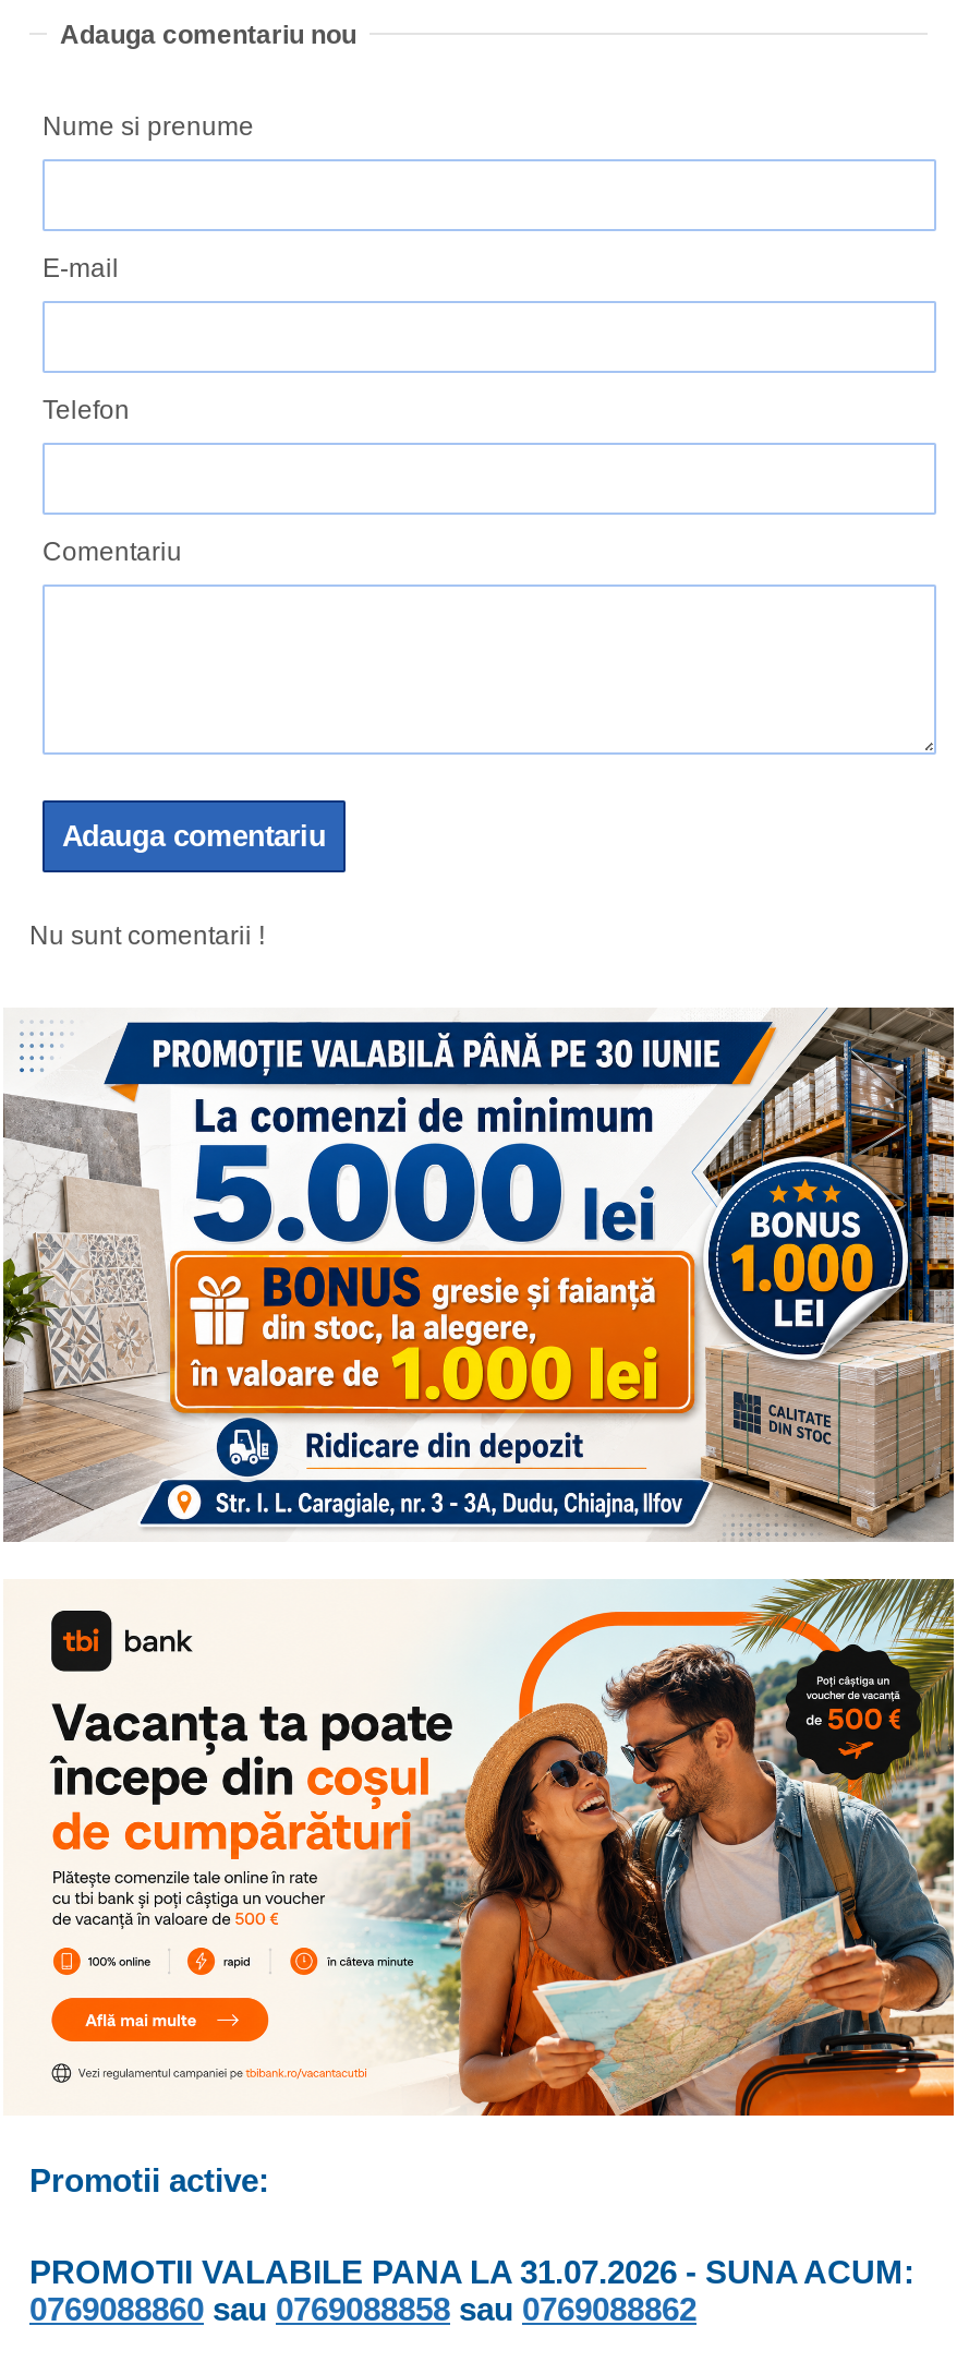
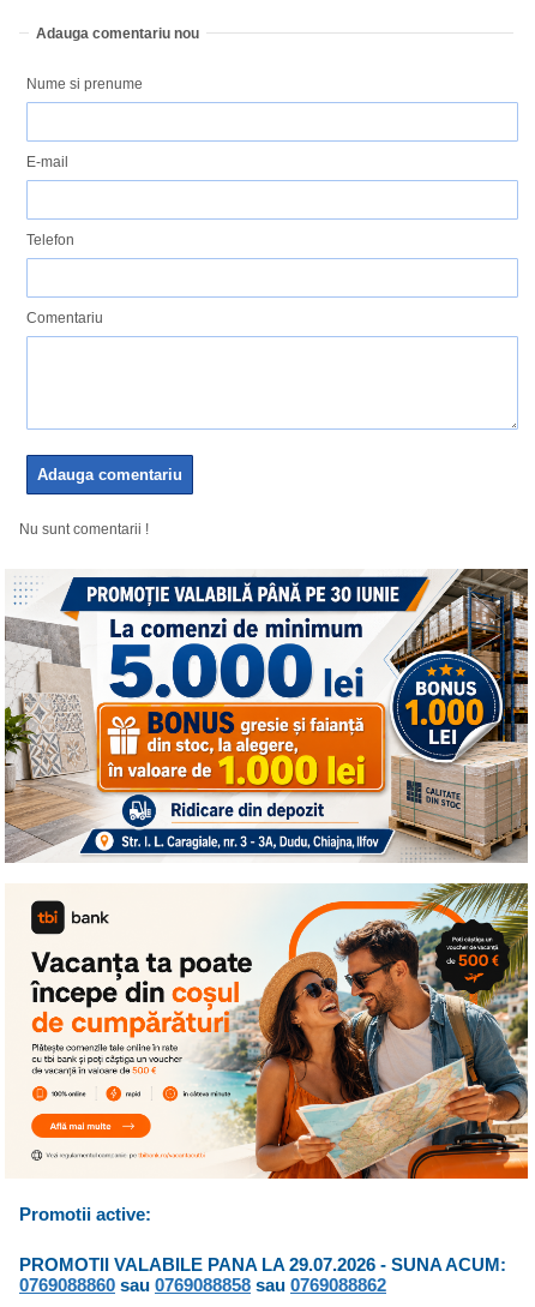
[29,2252,914,2289] PROMOTII VALABILE PANA LA 31.07.2026 - SUNA ACUM: -> [19,1254,506,1274] PROMOTII VALABILE PANA LA 29.07.2026 - SUNA ACUM:

